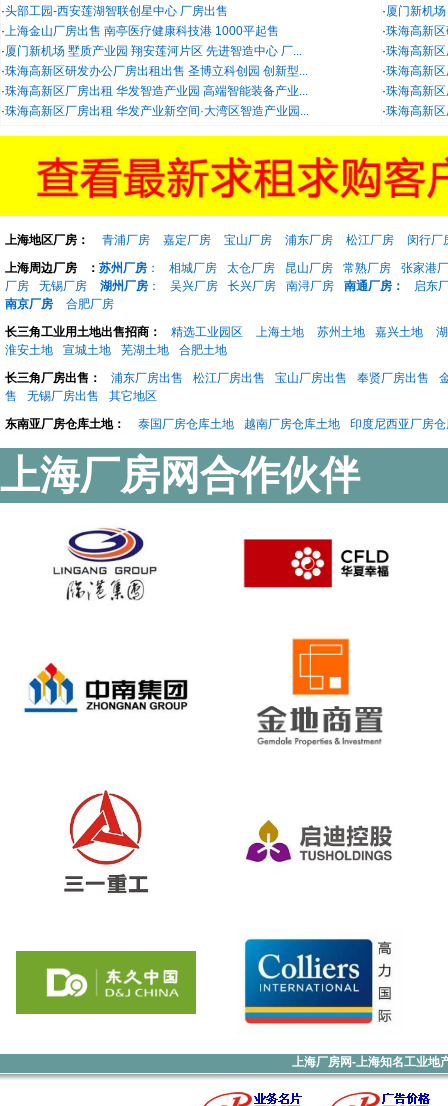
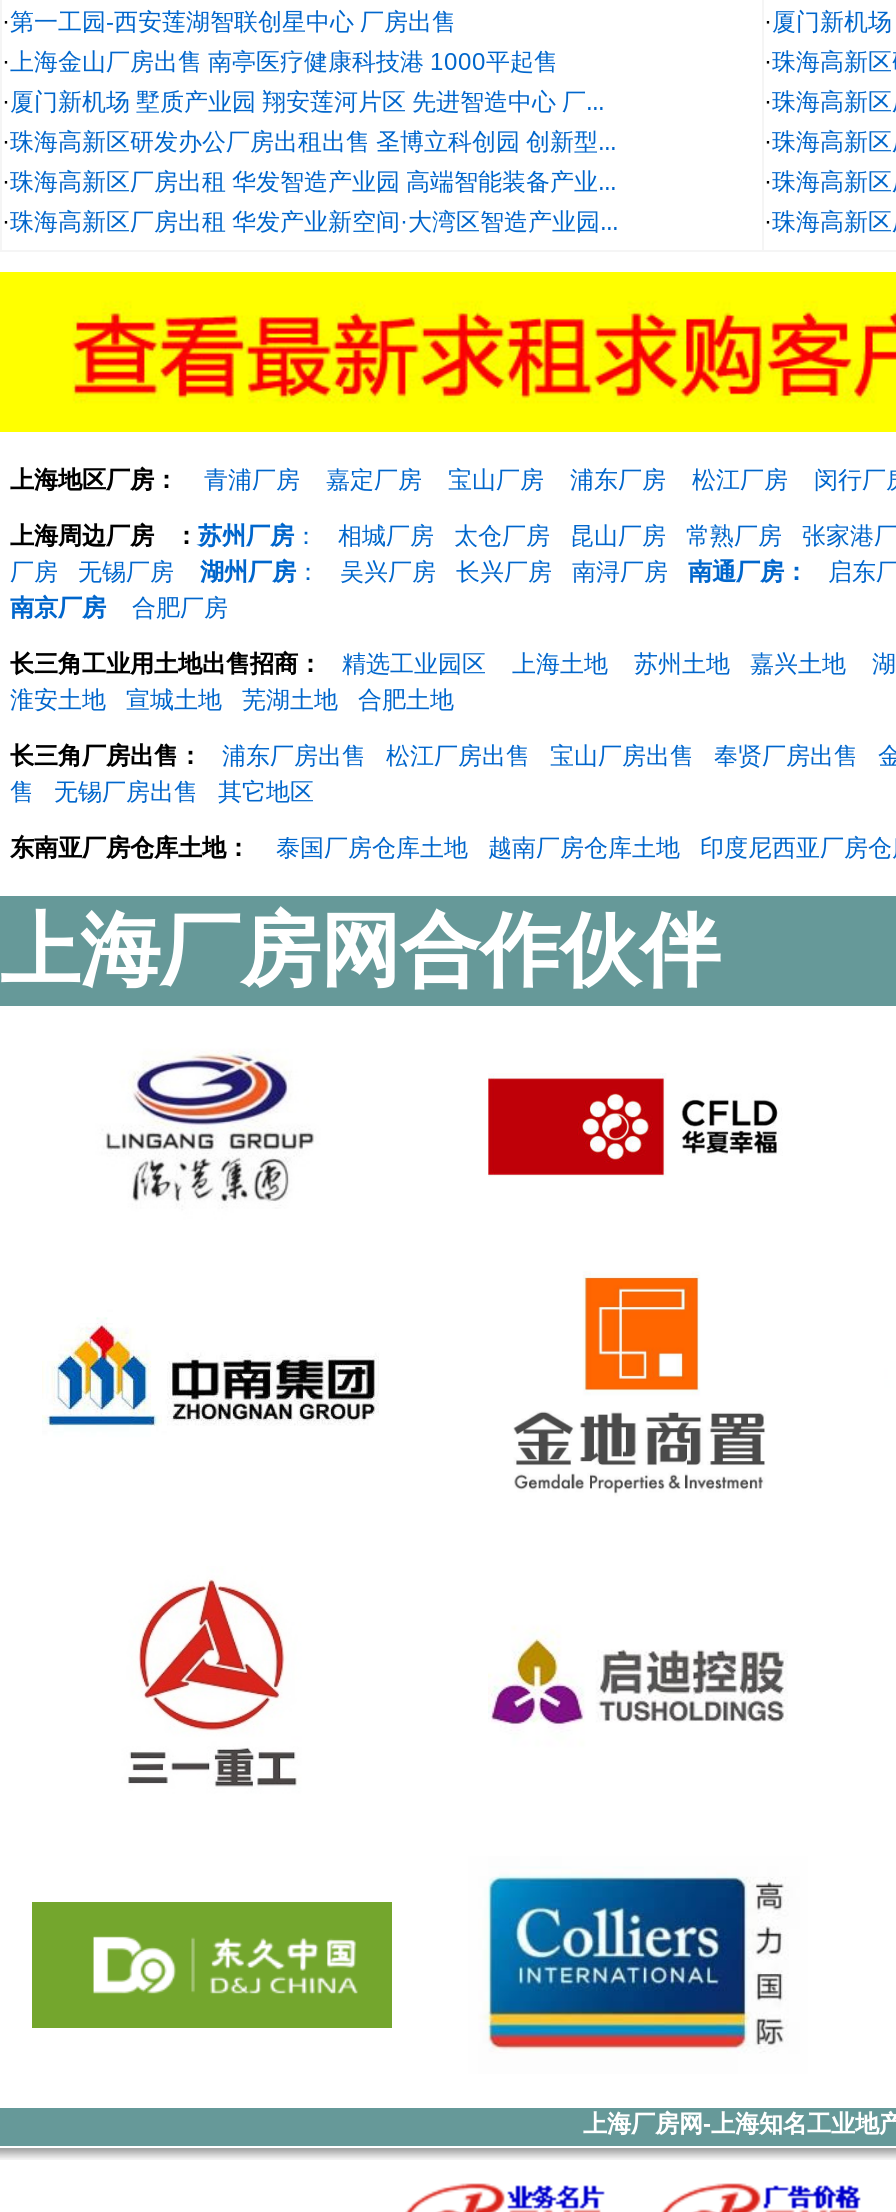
[1,4,228,18] ·头部工园-西安莲湖智联创星中心 厂房出售 -> [2,8,456,36] ·第一工园-西安莲湖智联创星中心 厂房出售

